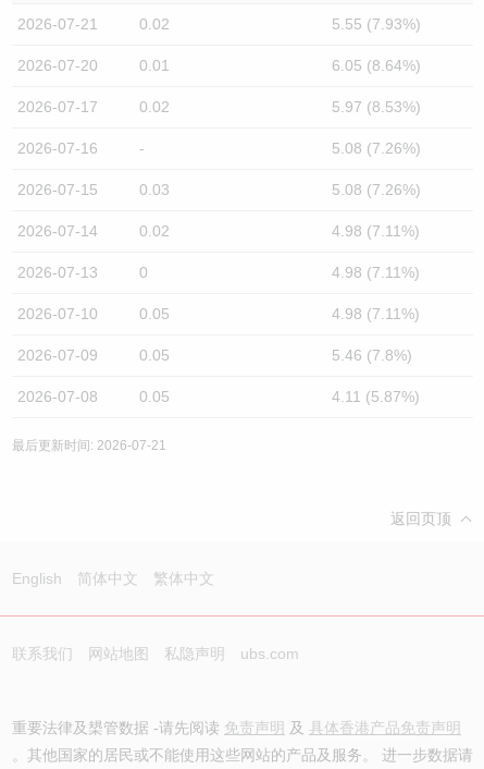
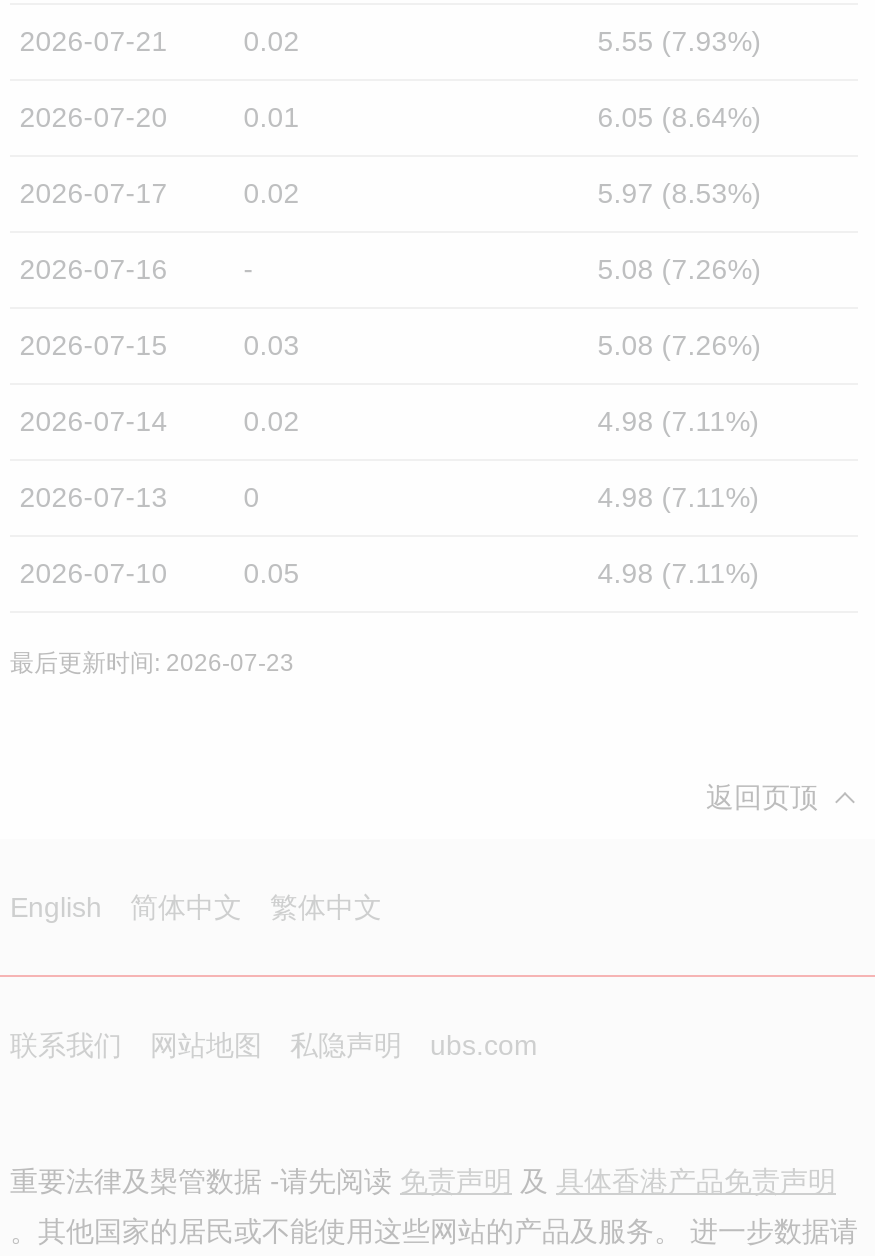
[12,346,420,453] 2026-07-09 | 0.05 | 5.46 (7.8%) | 2026-07-08 | 0.05 | 4.11 (5.87%) | 最后更新时间: 2026-07-21 -> [10,649,294,677] 最后更新时间: 2026-07-23

